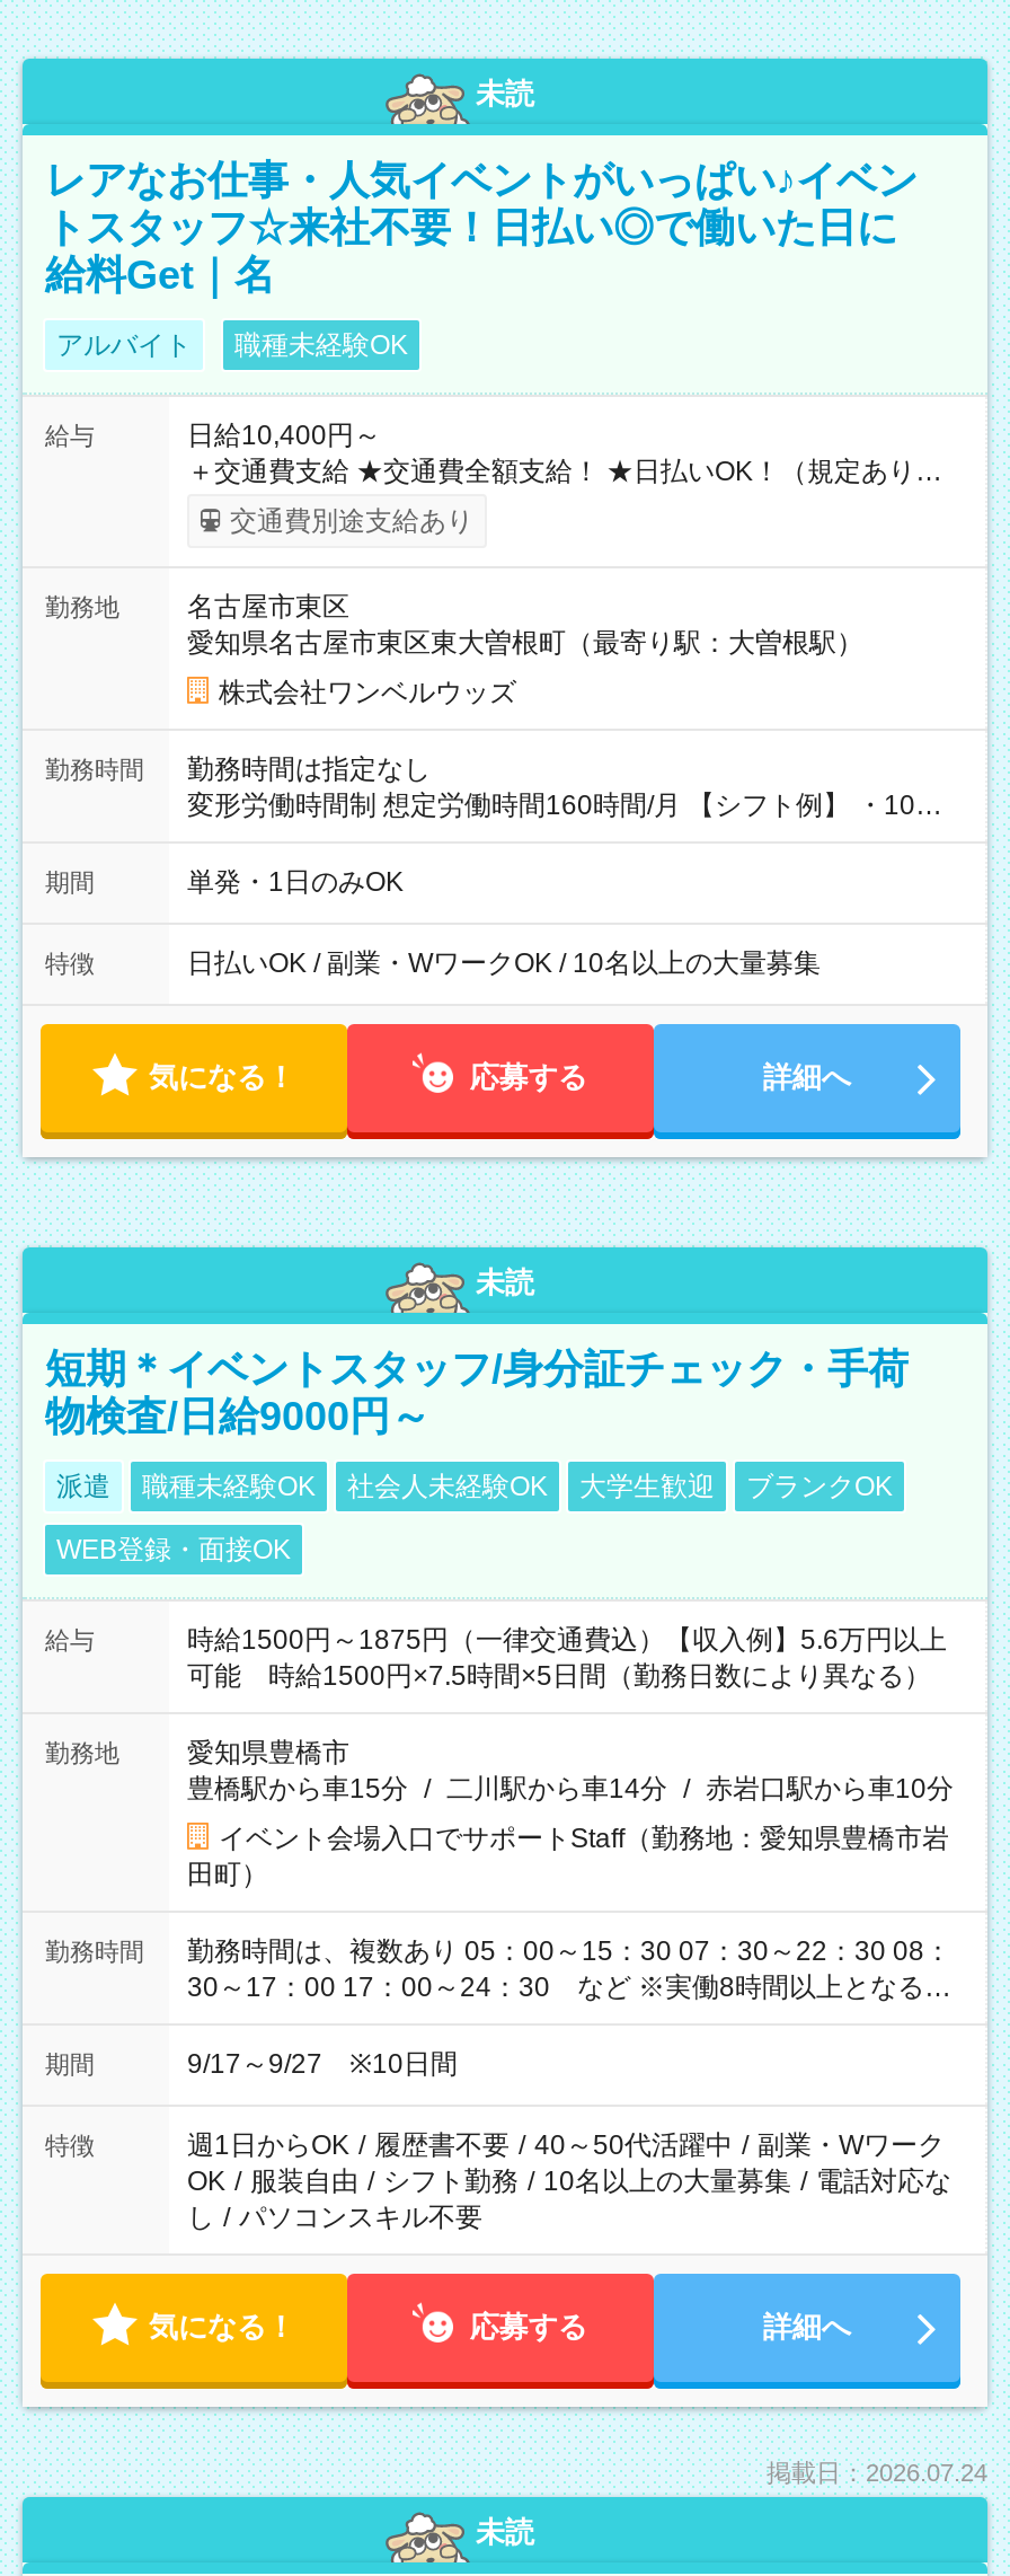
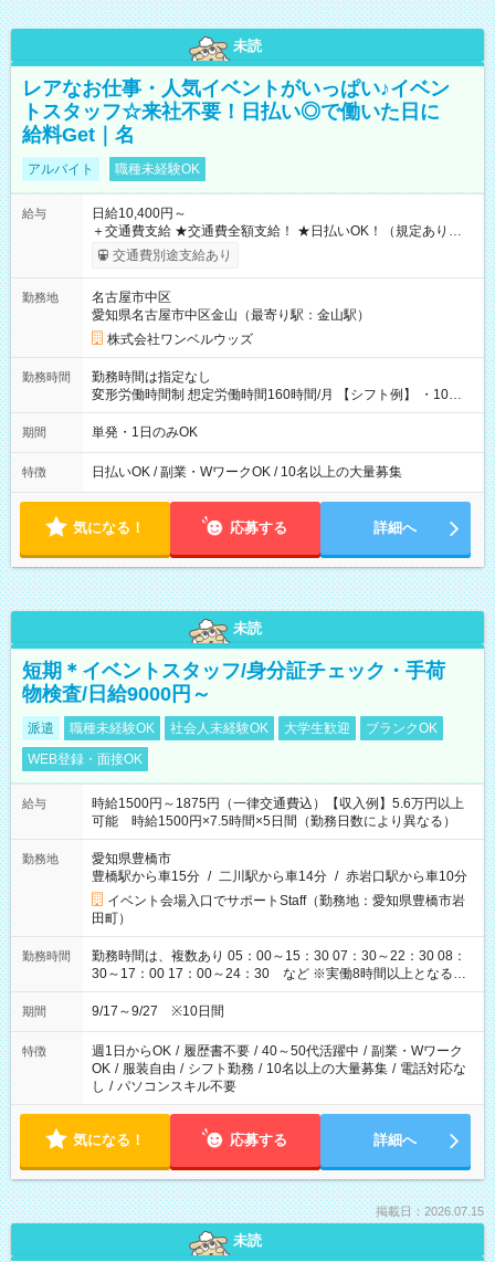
[187,591,863,659] 名古屋市東区 | 愛知県名古屋市東区東大曽根町（最寄り駅：大曽根駅） -> [92,290,370,323] 名古屋市中区 | 愛知県名古屋市中区金山（最寄り駅：金山駅）
[767,2459,987,2486] 掲載日：2026.07.24 -> [376,1205,484,1218] 掲載日：2026.07.15

